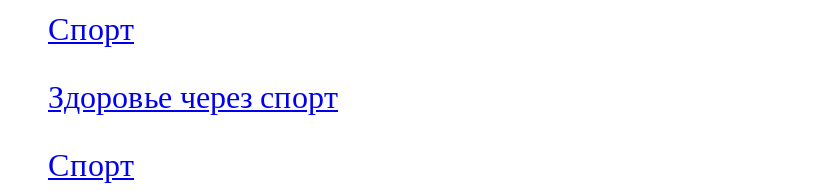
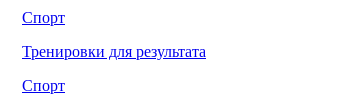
[48,80,338,114] Здоровье через спорт -> [22,43,206,60] Тренировки для результата

